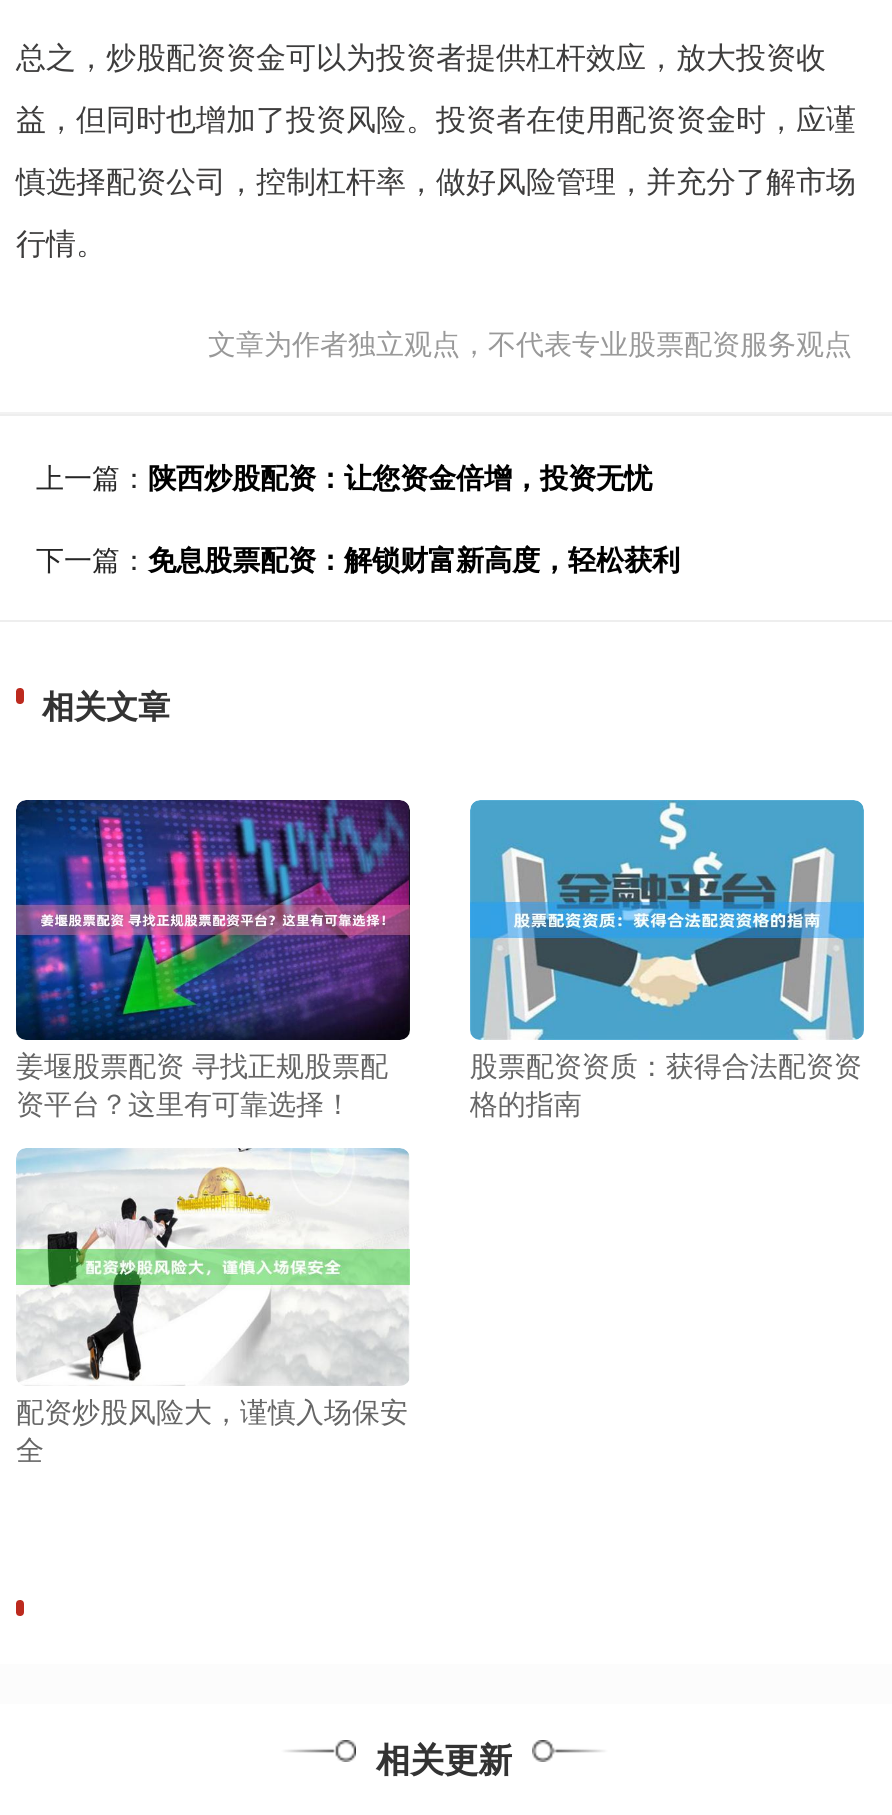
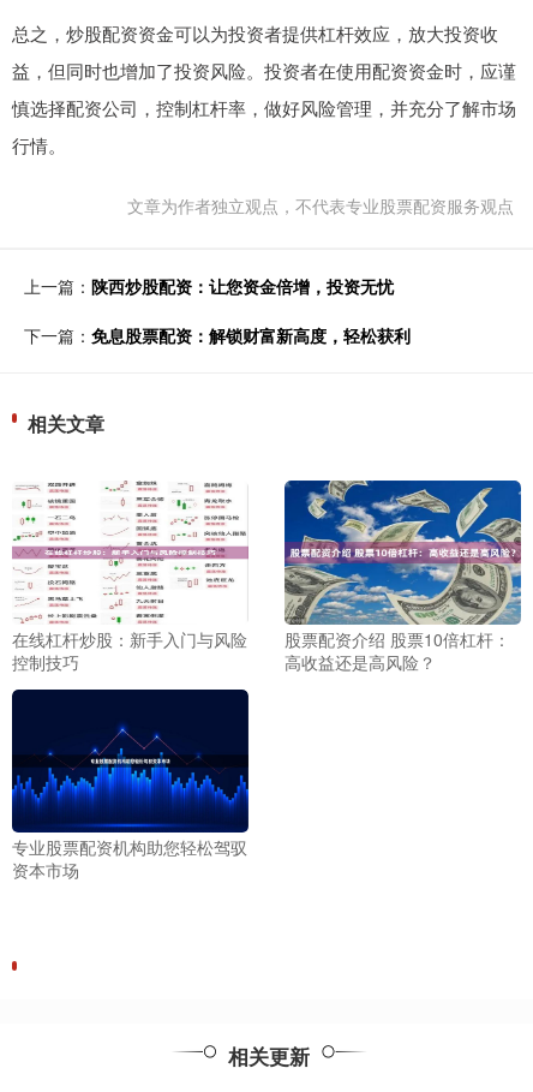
[14,798,412,1122] [image] | 姜堰股票配资 寻找正规股票配 | 资平台？这里有可靠选择！ -> [12,481,248,674] [image] | 在线杠杆炒股：新手入门与风险 | 控制技巧
[468,798,866,1122] [image] | 股票配资资质：获得合法配资资 | 格的指南 -> [283,479,522,674] [image] | 股票配资介绍 股票10倍杠杆： | 高收益还是高风险？
[16,1148,410,1469] [image] | 配资炒股风险大，谨慎入场保安 | 全 -> [11,688,250,882] [image] | 专业股票配资机构助您轻松驾驭 | 资本市场

